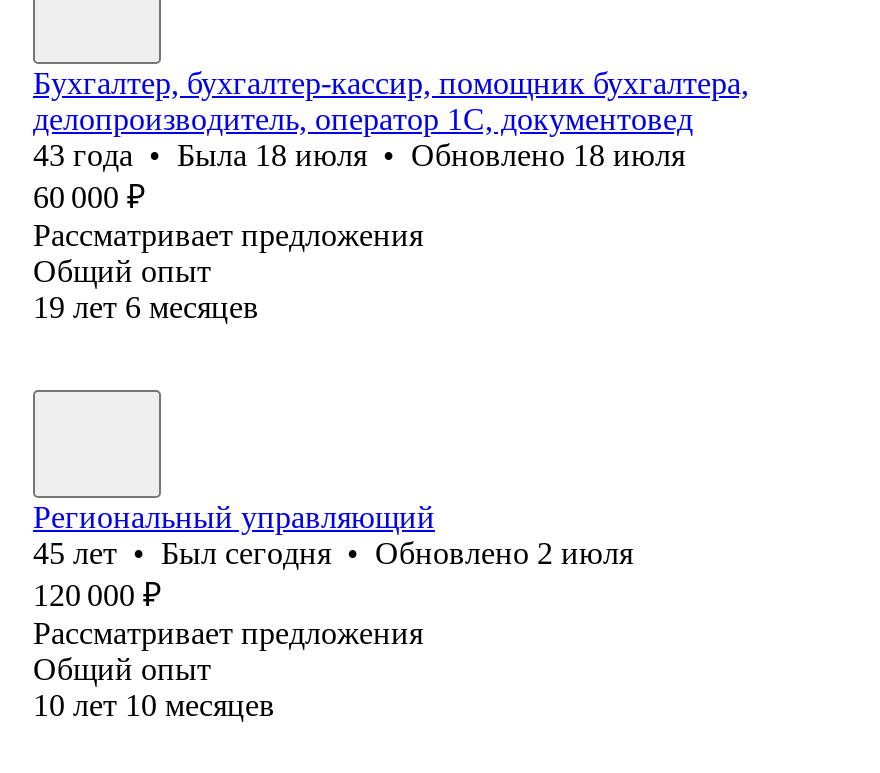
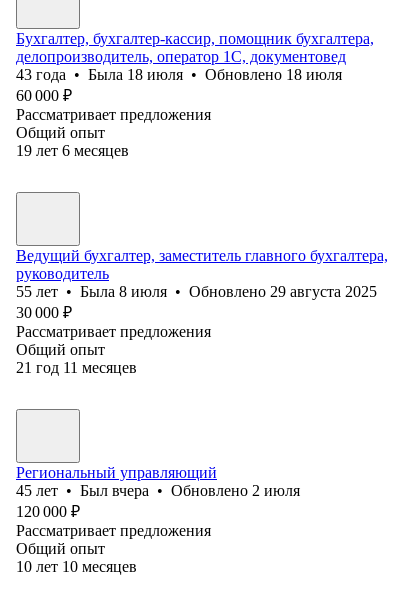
none -> [16,247,388,376] Ведущий бухгалтер, заместитель главного бухгалтера, | руководитель | 55 лет • Была 8 июля • Обновлено 29 августа 2025 | 30 000 ₽ | Рассматривает предложения | Общий опыт | 21 год 11 месяцев
[33,536,633,570] 45 лет • Был сегодня • Обновлено 2 июля -> [16,482,300,499] 45 лет • Был вчера • Обновлено 2 июля

